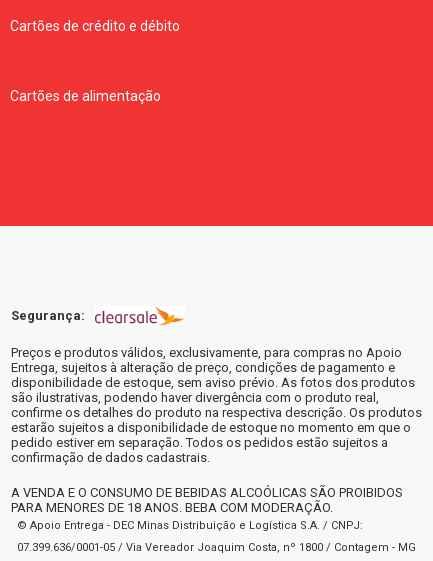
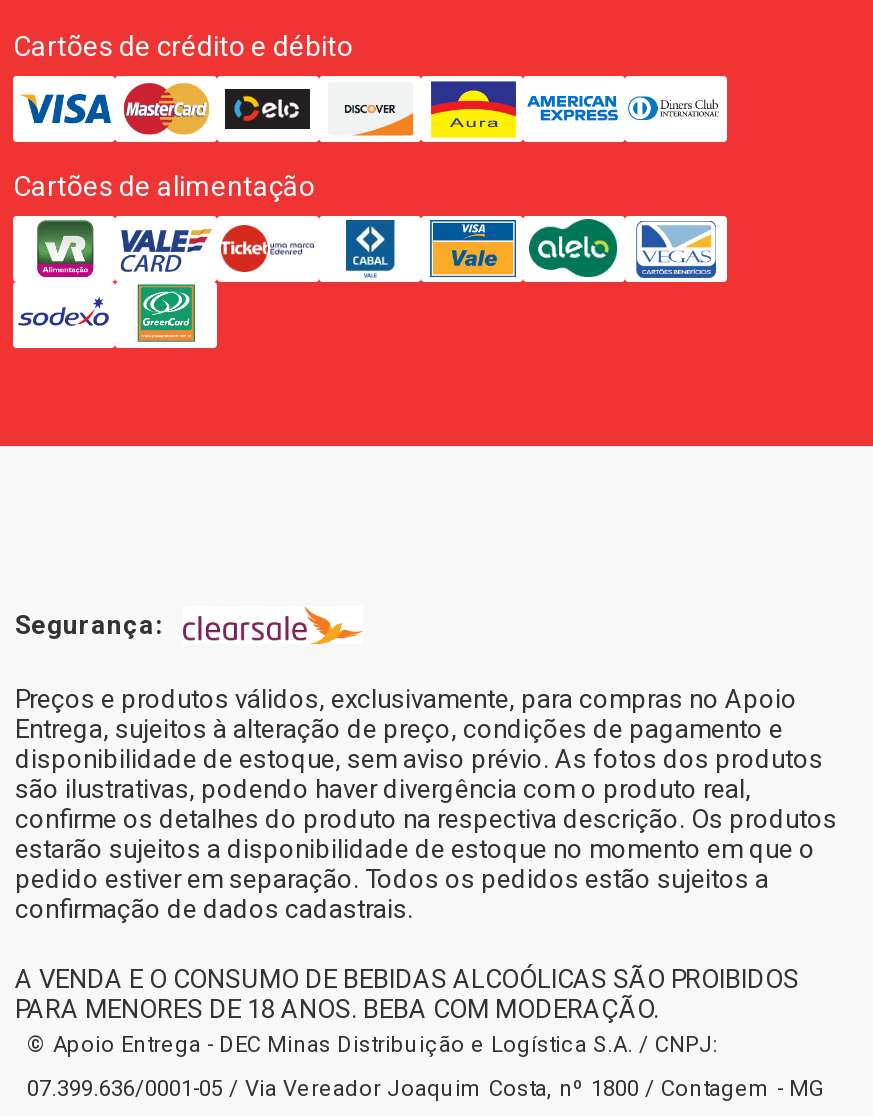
none -> [11,74,729,144] [image]
none -> [11,214,729,350] [image]

